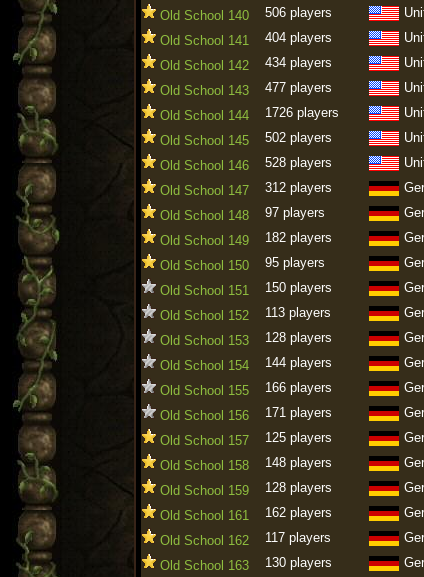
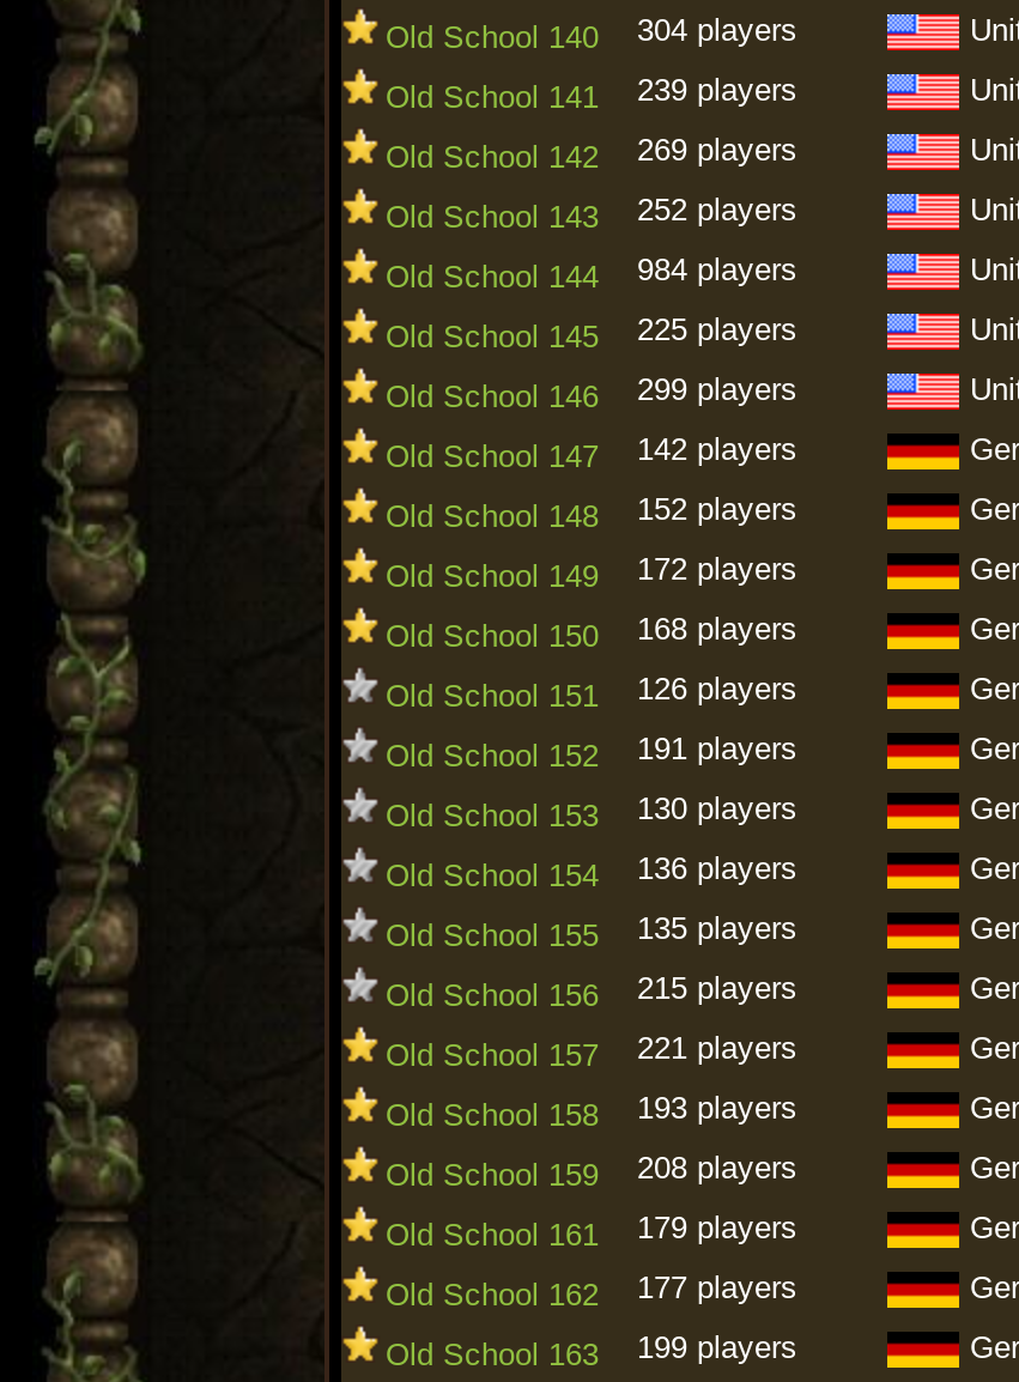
[159,5,331,23] Old School 140 506 players -> [386,12,797,55] Old School 140 304 players
[159,30,331,48] Old School 141 404 players -> [386,72,797,115] Old School 141 239 players
[159,55,331,73] Old School 142 434 players -> [386,132,797,175] Old School 142 269 players
[159,80,331,98] Old School 143 477 players -> [386,192,797,235] Old School 143 252 players
[159,105,338,123] Old School 144 1726 players -> [386,251,797,295] Old School 144 984 players
[159,130,331,148] Old School 145 502 players -> [386,311,797,354] Old School 145 225 players
[159,155,331,173] Old School 146 528 players -> [386,371,797,414] Old School 146 299 players
[159,180,331,198] Old School 147 312 players -> [386,431,797,474] Old School 147 142 players
[159,205,324,223] Old School 148 97 players -> [386,491,797,534] Old School 148 152 players
[159,230,331,248] Old School 149 182 players -> [386,551,797,594] Old School 149 172 players
[159,255,324,273] Old School 150 95 players -> [386,611,797,654] Old School 150 168 players
[159,280,331,298] Old School 151 150 players -> [386,671,797,714] Old School 151 126 players
[159,305,330,323] Old School 152 113 players -> [386,731,797,774] Old School 152 191 players
[159,330,331,348] Old School 153 128 players -> [386,790,797,834] Old School 153 130 players
[159,355,331,373] Old School 154 144 players -> [386,850,797,893] Old School 154 136 players
[159,380,331,398] Old School 155 166 players -> [386,910,797,953] Old School 155 135 players
[159,405,331,423] Old School 156 171 players -> [386,970,797,1013] Old School 156 215 players
[159,430,331,448] Old School 157 125 players -> [386,1030,797,1073] Old School 157 221 players
[159,455,331,473] Old School 158 148 players -> [386,1090,797,1133] Old School 158 193 players
[159,480,331,498] Old School 159 128 players -> [386,1150,797,1193] Old School 159 208 players
[159,505,331,523] Old School 161 162 players -> [386,1210,797,1253] Old School 161 179 players
[159,530,330,548] Old School 162 117 players -> [386,1269,797,1313] Old School 162 177 players
[159,555,331,573] Old School 163 130 players -> [386,1329,797,1372] Old School 163 199 players

